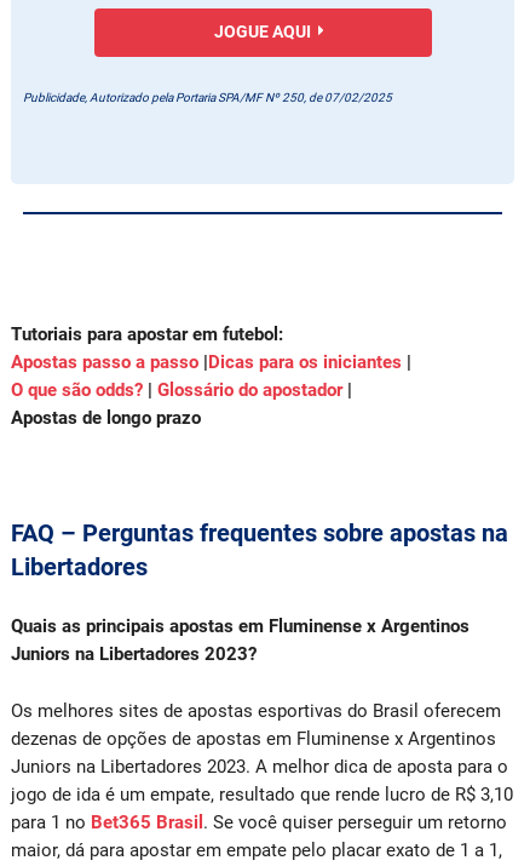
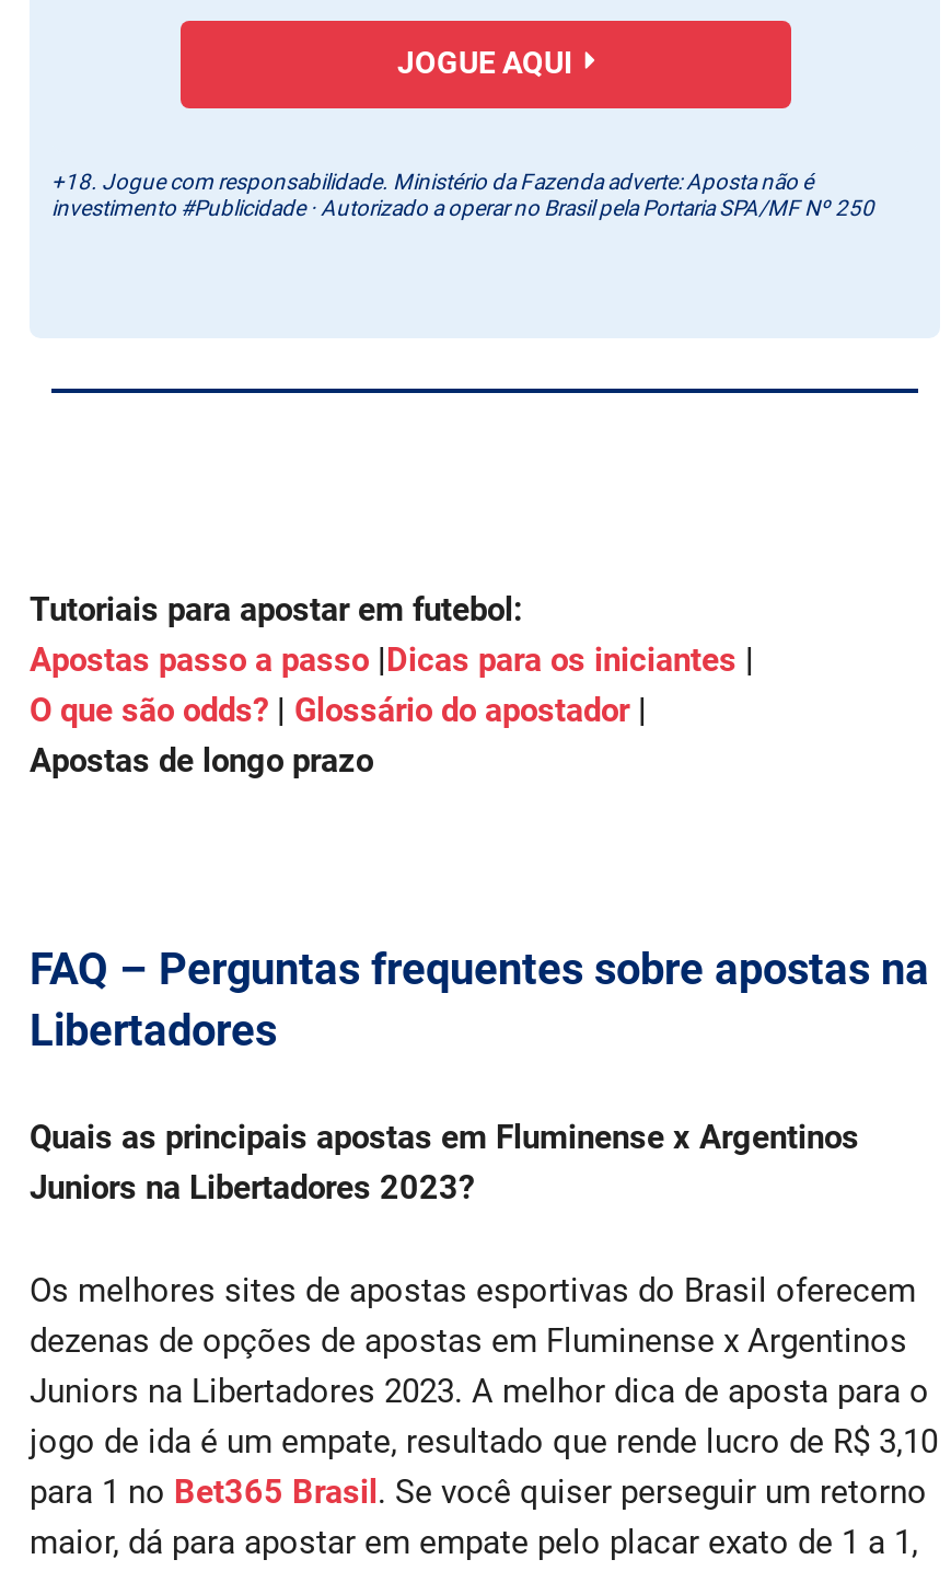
[23,91,392,104] Publicidade, Autorizado pela Portaria SPA/MF Nº 250, de 07/02/2025 -> [51,170,874,220] +18. Jogue com responsabilidade. Ministério da Fazenda adverte: Aposta não é | investimento #Publicidade · Autorizado a operar no Brasil pela Portaria SPA/MF Nº 250

